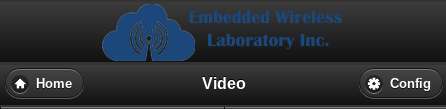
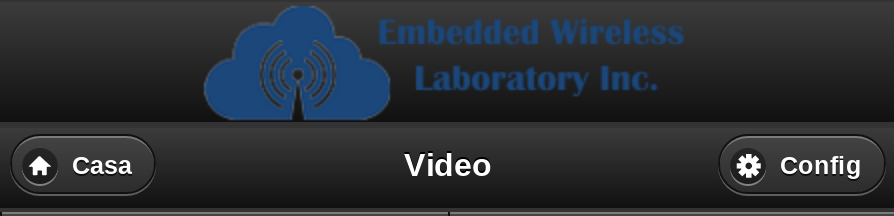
[36,77,72,91] Home -> [72,152,132,180] Casa

